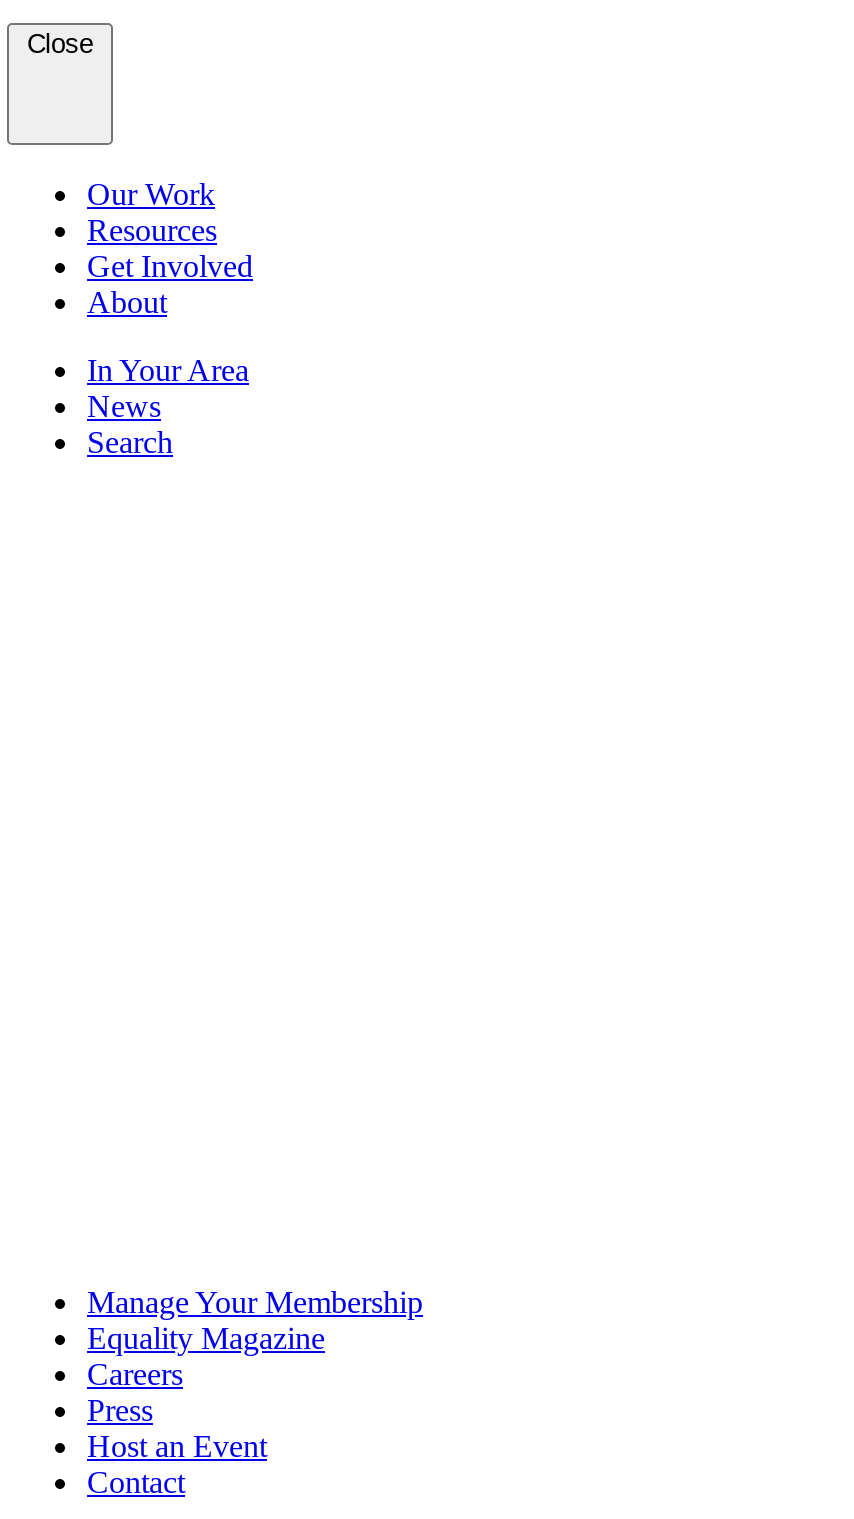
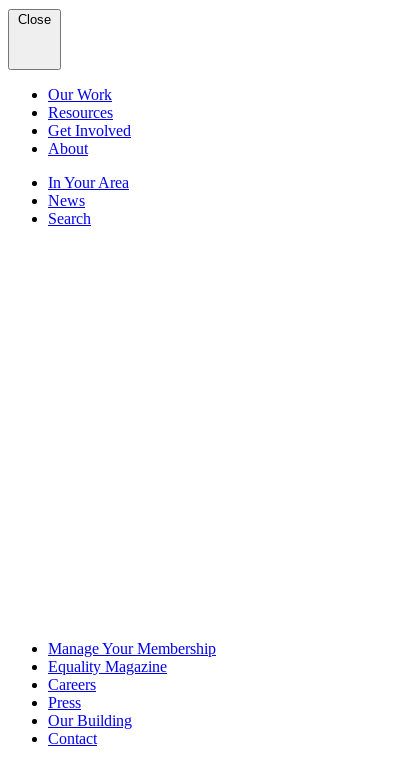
[87,1430,267,1464] Host an Event -> [48,712,132,729] Our Building

